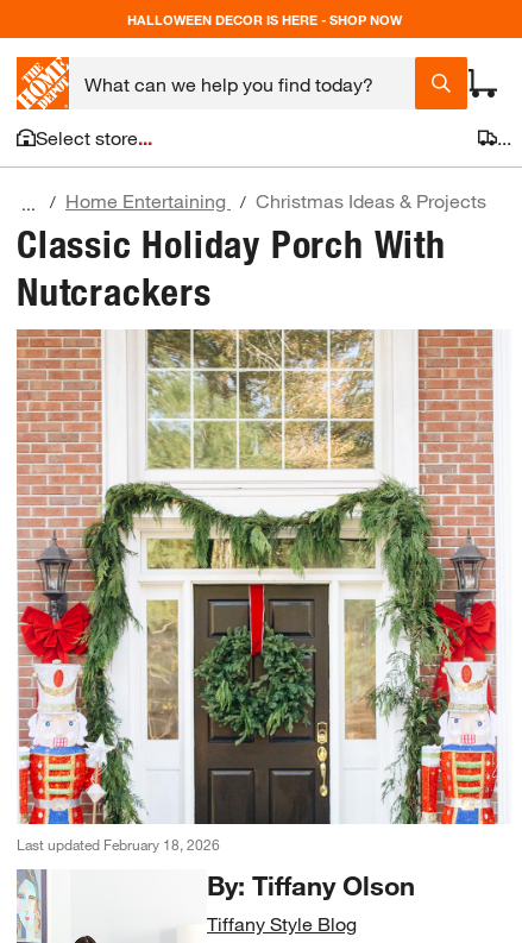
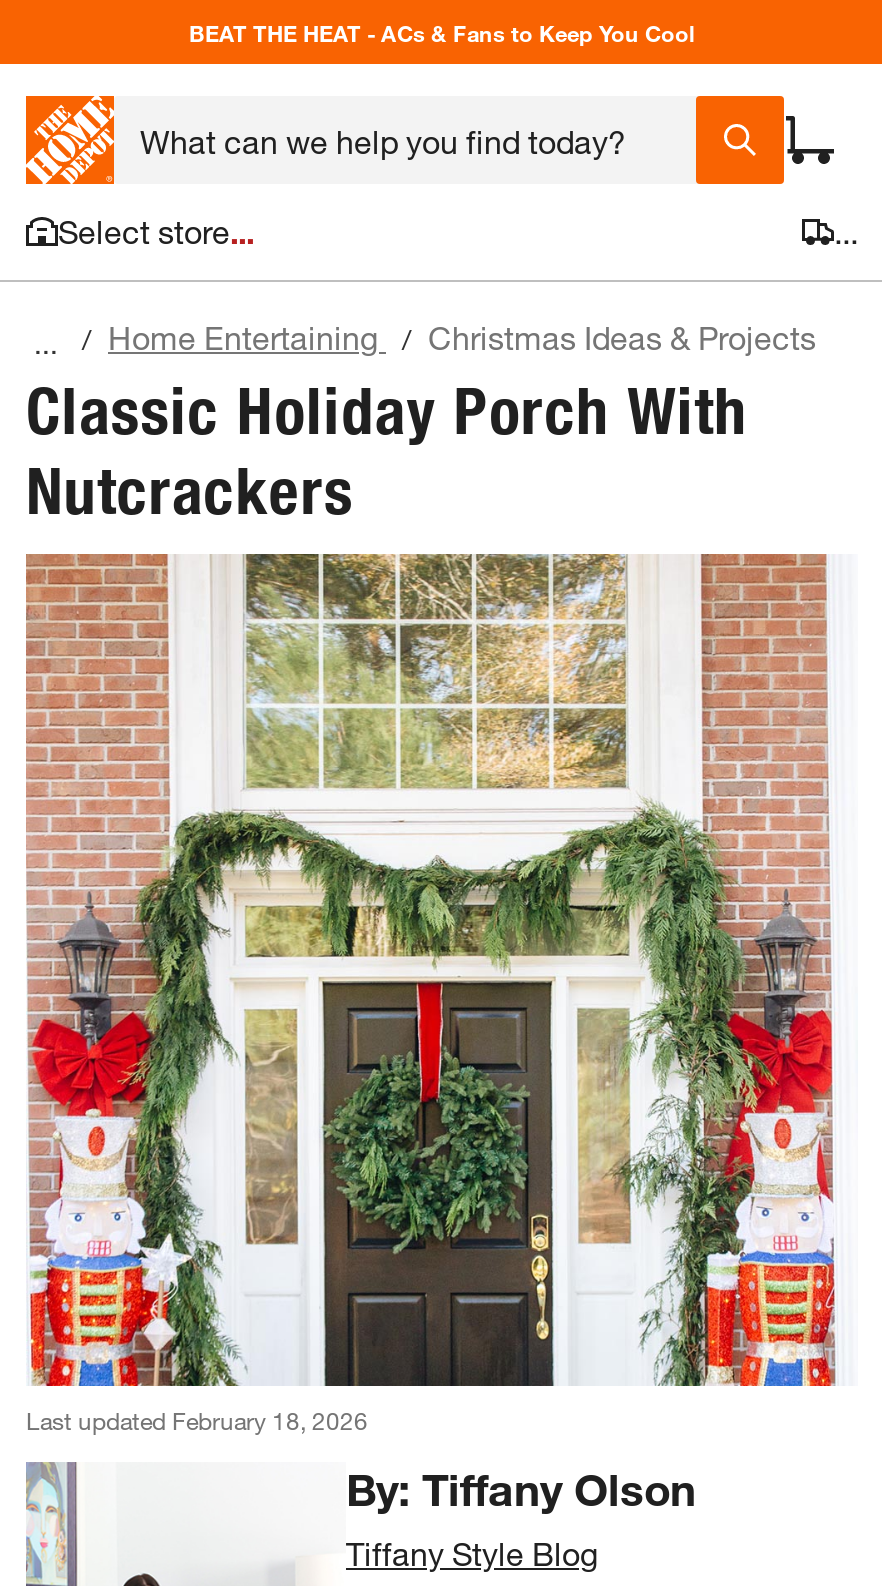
[127,10,401,27] HALLOWEEN DECOR IS HERE - SHOP NOW -> [189,17,695,45] BEAT THE HEAT - ACs & Fans to Keep You Cool

